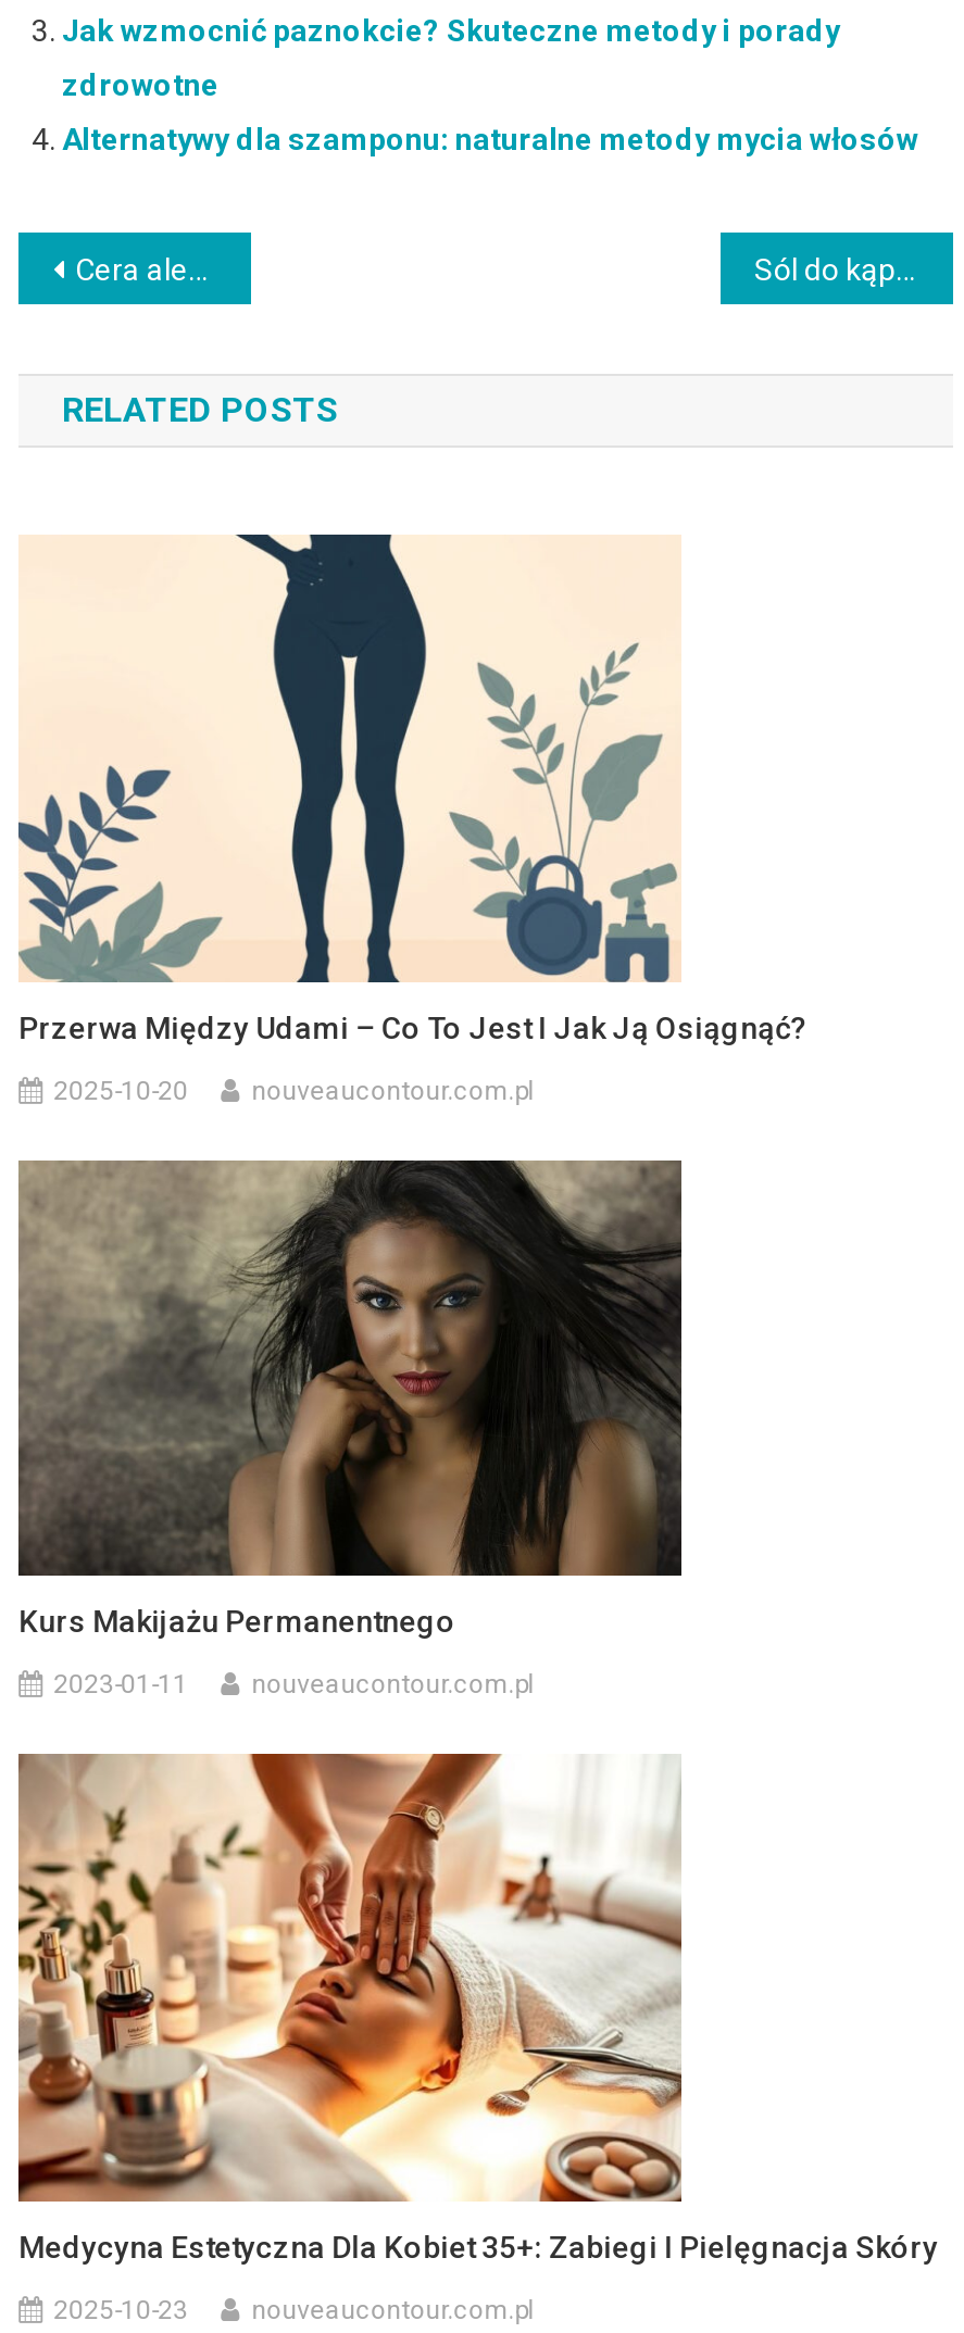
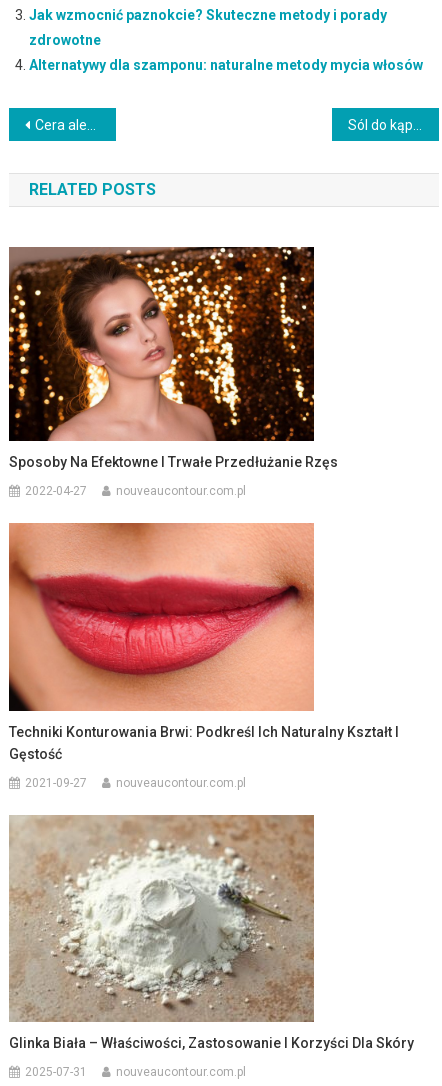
[16,532,808,1045] [image] | Przerwa Między Udami – Co To Jest I Jak Ją Osiągnąć? -> [8,246,338,470] [image] | Sposoby Na Efektowne I Trwałe Przedłużanie Rzęs
[53,1075,188,1106] 2025-10-20 -> [25,484,87,498] 2022-04-27
[18,1158,684,1637] [image] | Kurs Makijażu Permanentnego -> [9,522,399,762] [image] | Techniki Konturowania Brwi: Podkreśl Ich Naturalny Kształt I | Gęstość
[53,1668,188,1698] 2023-01-11 -> [25,776,87,790] 2021-09-27
[18,1752,938,2263] [image] | Medycyna Estetyczna Dla Kobiet 35+: Zabiegi I Pielęgnacja Skóry -> [9,814,414,1051] [image] | Glinka Biała – Właściwości, Zastosowanie I Korzyści Dla Skóry
[53,2293,188,2324] 2025-10-23 -> [25,1065,87,1079] 2025-07-31

